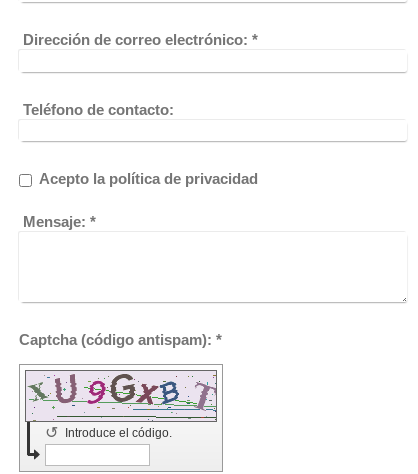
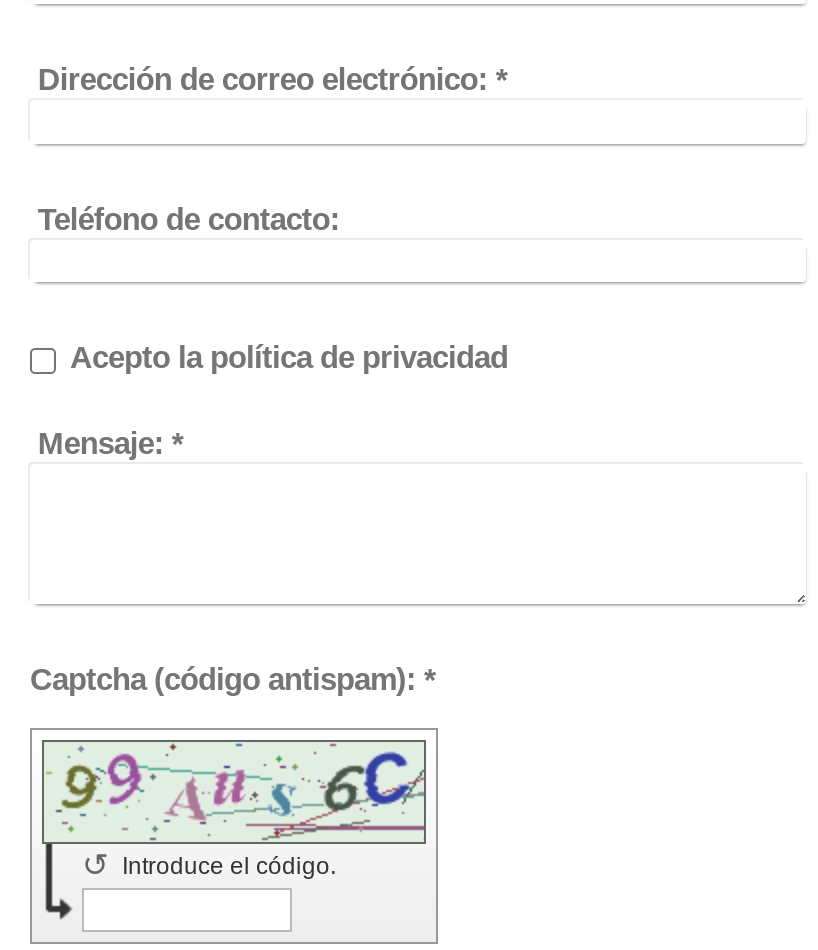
[26,371,217,422] [image] -> [44,740,426,844] [image]

